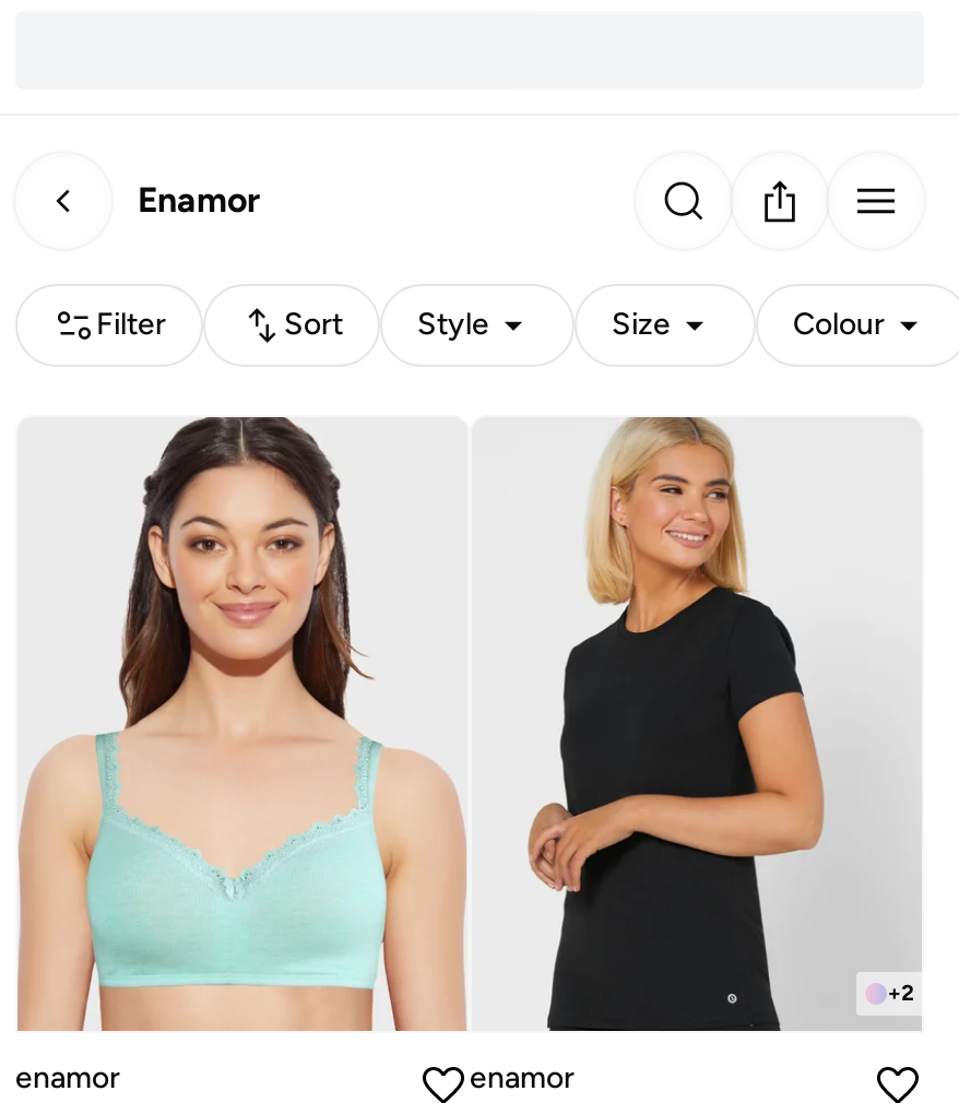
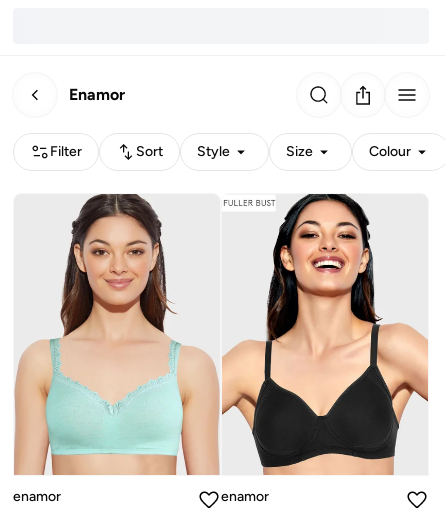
[472,415,922,1033] [image] -> [221,193,429,476] [image]
[887,978,915,1007] +2 -> none

